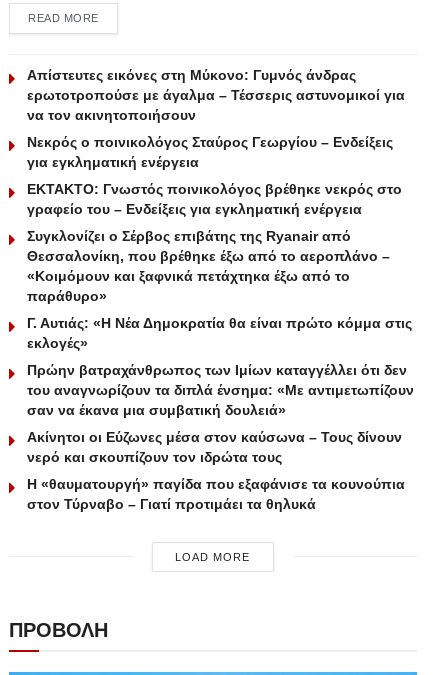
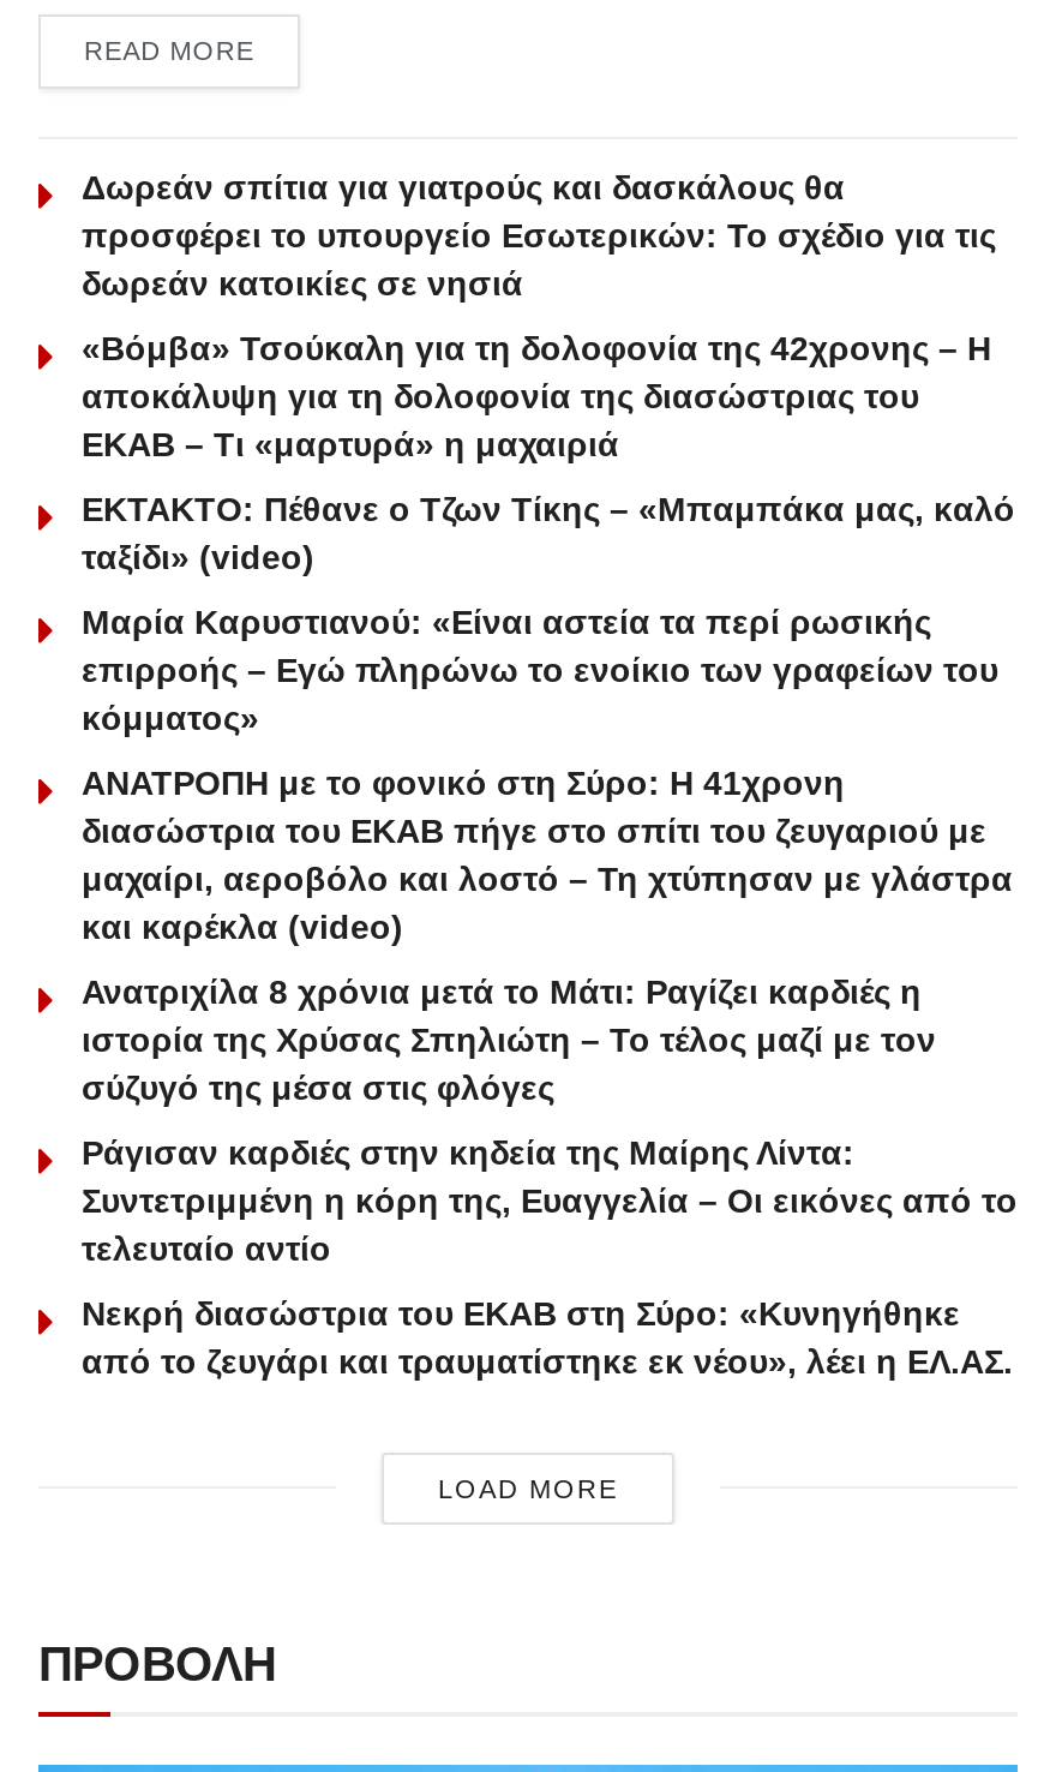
[27,67,405,123] Απίστευτες εικόνες στη Μύκονο: Γυμνός άνδρας | ερωτοτροπούσε με άγαλμα – Τέσσερις αστυνομικοί για | να τον ακινητοποιήσουν -> [82,168,996,302] Δωρεάν σπίτια για γιατρούς και δασκάλους θα | προσφέρει το υπουργείο Εσωτερικών: Το σχέδιο για τις | δωρεάν κατοικίες σε νησιά
[27,134,393,170] Νεκρός ο ποινικολόγος Σταύρος Γεωργίου – Ενδείξεις | για εγκληματική ενέργεια -> [82,328,991,463] «Βόμβα» Τσούκαλη για τη δολοφονία της 42χρονης – Η | αποκάλυψη για τη δολοφονία της διασώστριας του | ΕΚΑΒ – Τι «μαρτυρά» η μαχαιριά
[27,181,402,217] ΕΚΤΑΚΤΟ: Γνωστός ποινικολόγος βρέθηκε νεκρός στο | γραφείο του – Ενδείξεις για εγκληματική ενέργεια -> [82,489,1015,576] ΕΚΤΑΚΤΟ: Πέθανε ο Τζων Τίκης – «Μπαμπάκα μας, καλό | ταξίδι» (video)
[27,228,390,304] Συγκλονίζει ο Σέρβος επιβάτης της Ryanair από | Θεσσαλονίκη, που βρέθηκε έξω από το αεροπλάνο – | «Κοιμόμουν και ξαφνικά πετάχτηκα έξω από το | παράθυρο» -> [82,602,998,737] Μαρία Καρυστιανού: «Είναι αστεία τα περί ρωσικής | επιρροής – Εγώ πληρώνω το ενοίκιο των γραφείων του | κόμματος»
[27,315,412,351] Γ. Αυτιάς: «Η Νέα Δημοκρατία θα είναι πρώτο κόμμα στις | εκλογές» -> [82,763,1013,946] ΑΝΑΤΡΟΠΗ με το φονικό στη Σύρο: Η 41χρονη | διασώστρια του ΕΚΑΒ πήγε στο σπίτι του ζευγαριού με | μαχαίρι, αεροβόλο και λοστό – Τη χτύπησαν με γλάστρα | και καρέκλα (video)
[27,362,414,418] Πρώην βατραχάνθρωπος των Ιμίων καταγγέλλει ότι δεν | του αναγνωρίζουν τα διπλά ένσημα: «Με αντιμετωπίζουν | σαν να έκανα μια συμβατική δουλειά» -> [82,972,936,1106] Ανατριχίλα 8 χρόνια μετά το Μάτι: Ραγίζει καρδιές η | ιστορία της Χρύσας Σπηλιώτη – Το τέλος μαζί με τον | σύζυγό της μέσα στις φλόγες
[27,429,402,465] Ακίνητοι οι Εύζωνες μέσα στον καύσωνα – Τους δίνουν | νερό και σκουπίζουν τον ιδρώτα τους -> [82,1133,1018,1267] Ράγισαν καρδιές στην κηδεία της Μαίρης Λίντα: | Συντετριμμένη η κόρη της, Ευαγγελία – Οι εικόνες από το | τελευταίο αντίο
[27,476,405,512] Η «θαυματουργή» παγίδα που εξαφάνισε τα κουνούπια | στον Τύρναβο – Γιατί προτιμάει τα θηλυκά -> [82,1294,1013,1380] Νεκρή διασώστρια του ΕΚΑΒ στη Σύρο: «Κυνηγήθηκε | από το ζευγάρι και τραυματίστηκε εκ νέου», λέει η ΕΛ.ΑΣ.

